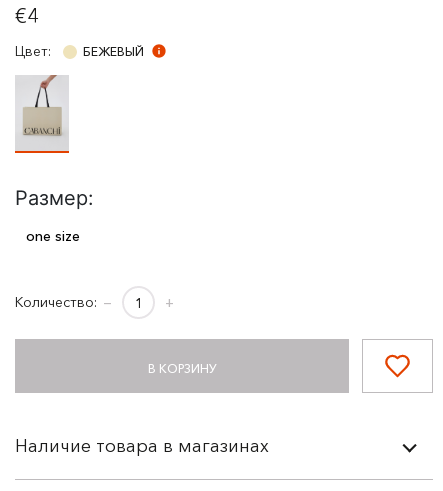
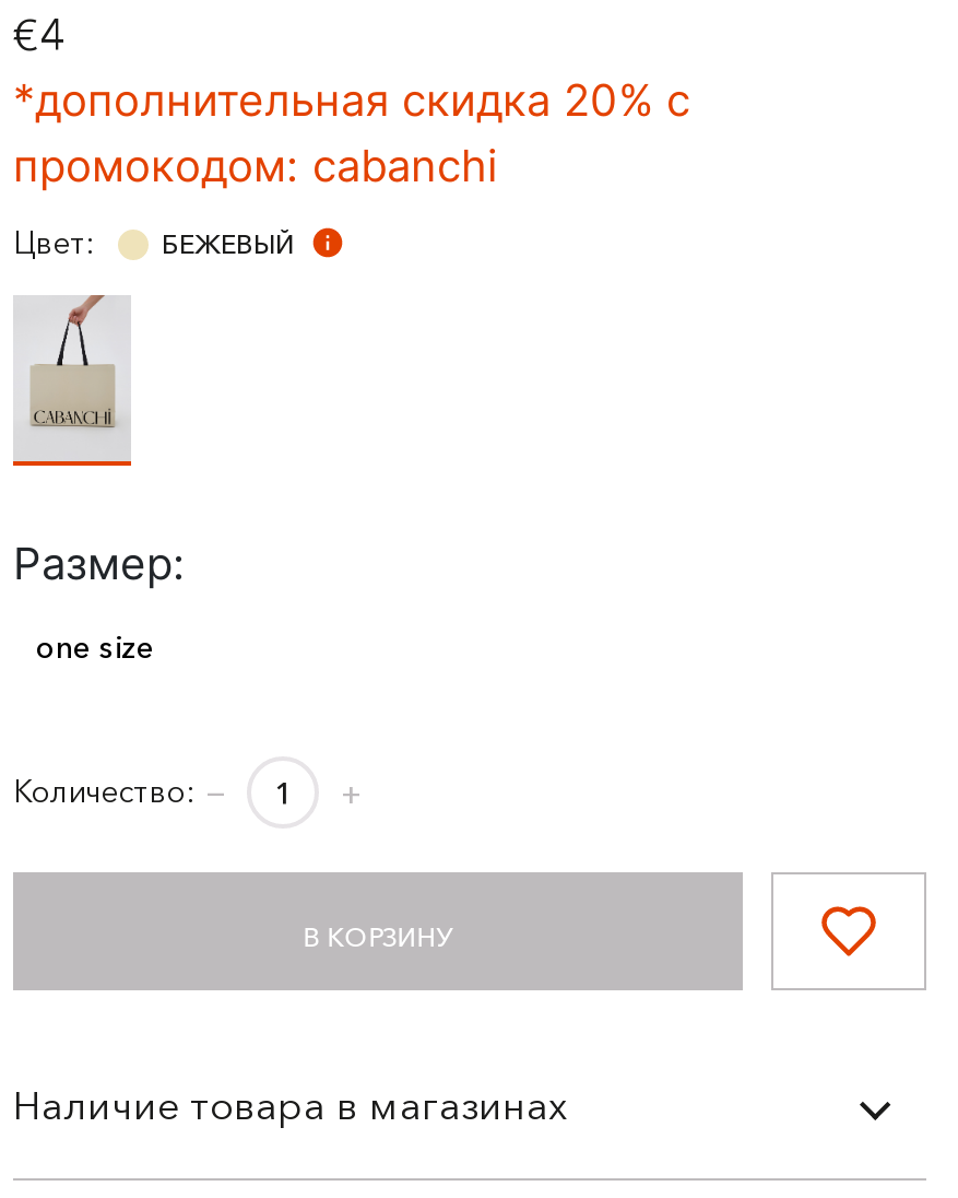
none -> [13,74,690,192] *дополнительная скидка 20% с | промокодом: cabanchi

